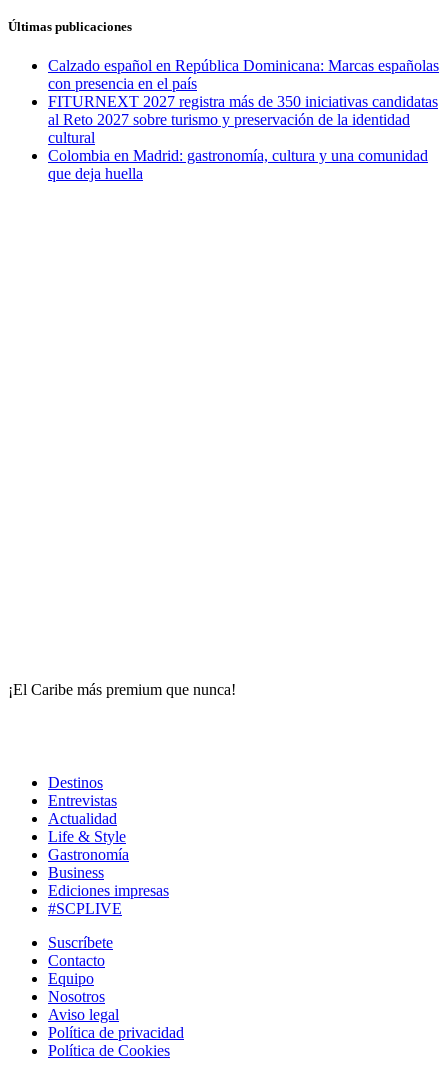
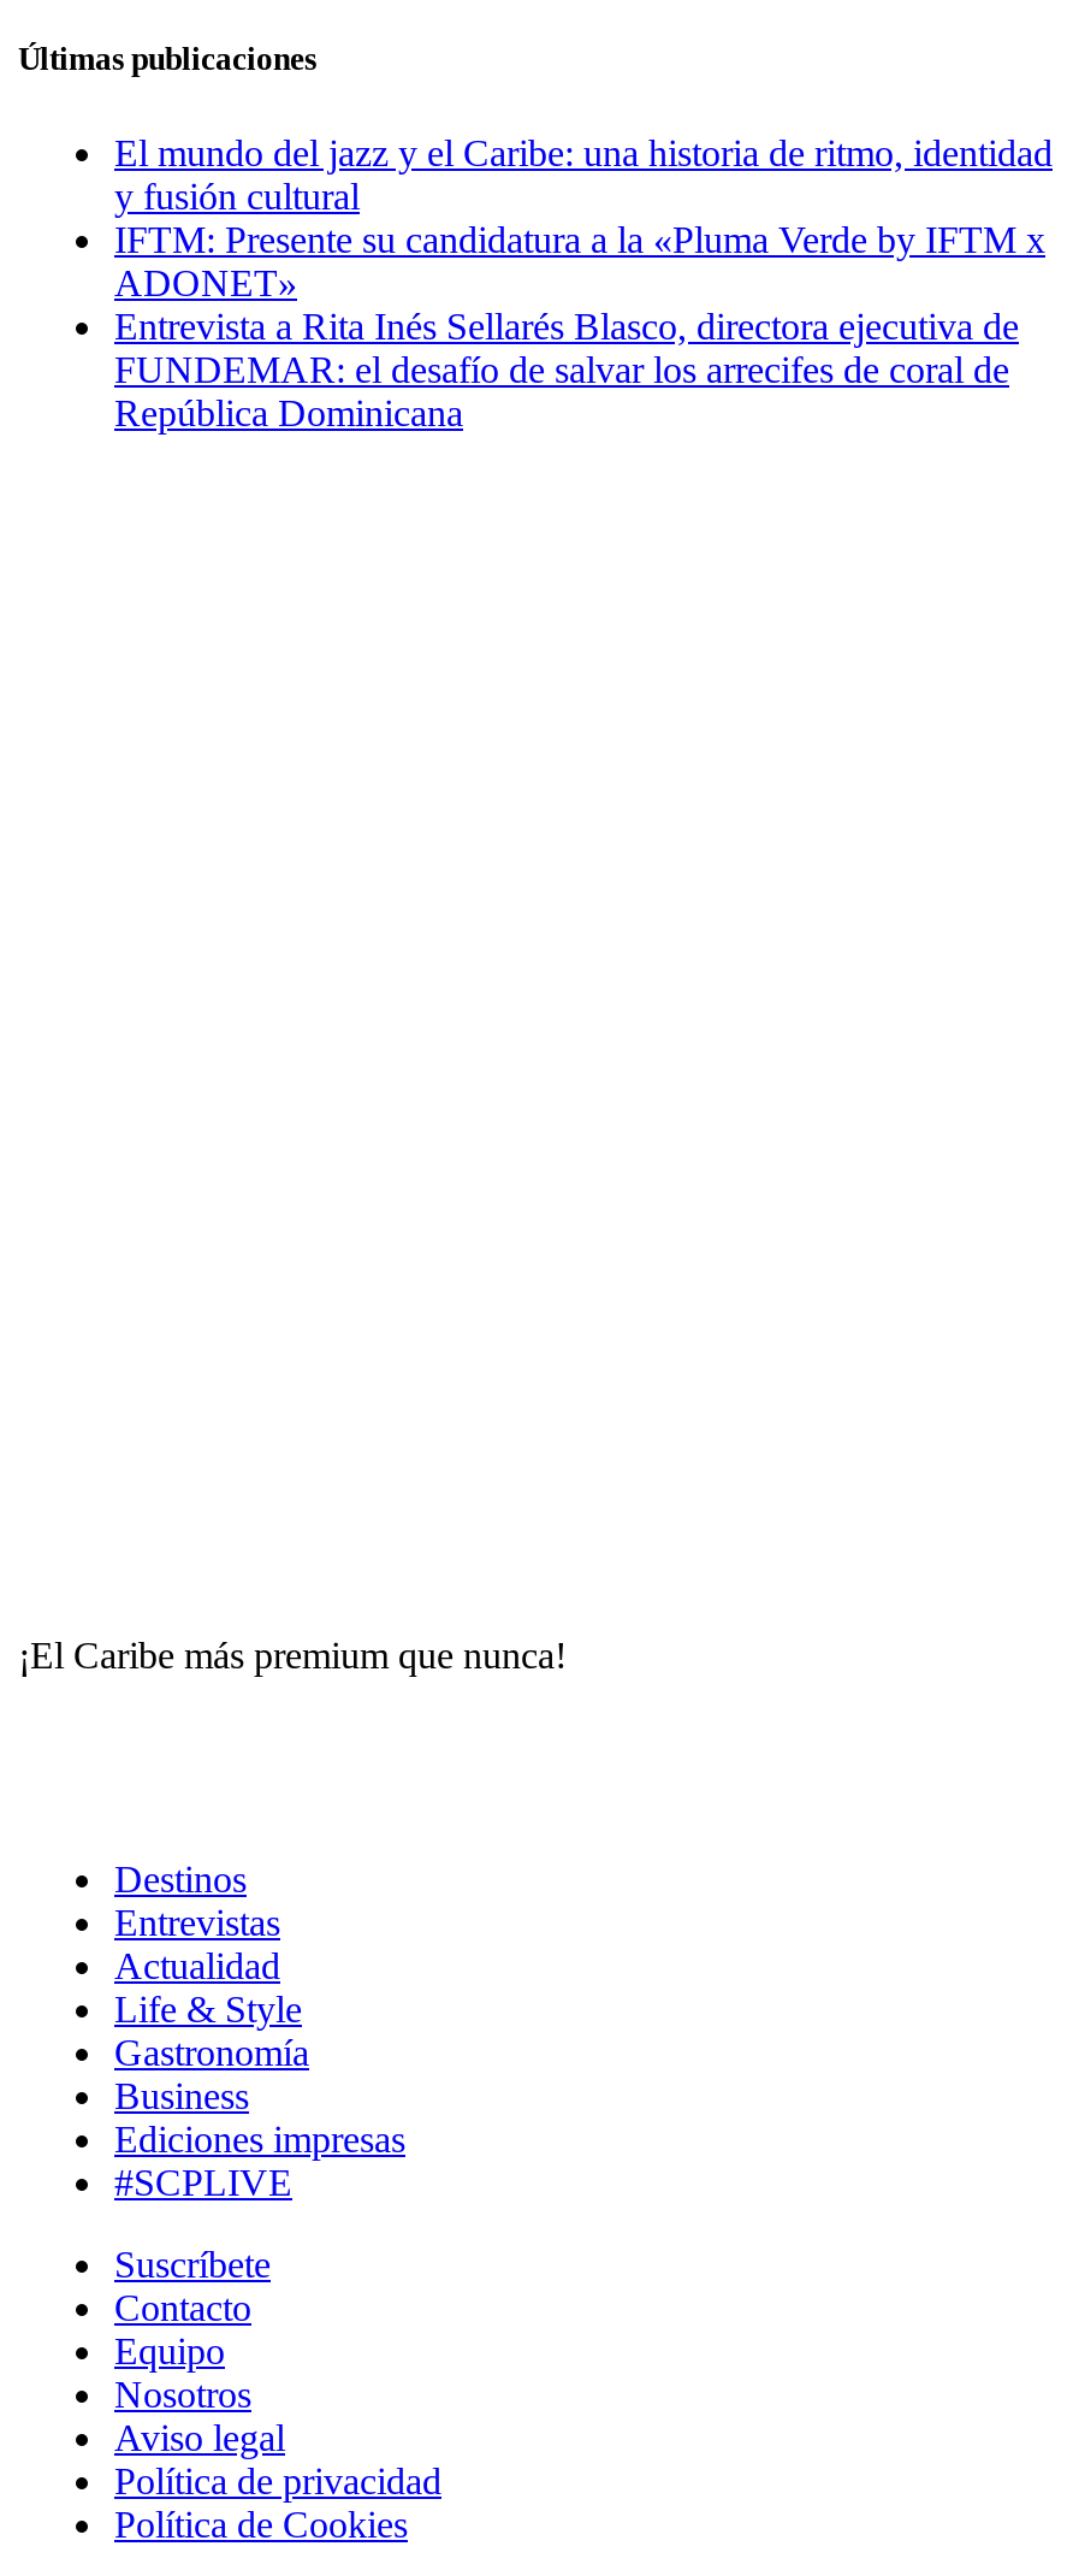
[48,57,439,182] Calzado español en República Dominicana: Marcas españolas | con presencia en el país | FITURNEXT 2027 registra más de 350 iniciativas candidatas | al Reto 2027 sobre turismo y preservación de la identidad | cultural | Colombia en Madrid: gastronomía, cultura y una comunidad | que deja huella -> [114,133,1053,434] El mundo del jazz y el Caribe: una historia de ritmo, identidad | y fusión cultural | IFTM: Presente su candidatura a la «Pluma Verde by IFTM x | ADONET» | Entrevista a Rita Inés Sellarés Blasco, directora ejecutiva de | FUNDEMAR: el desafío de salvar los arrecifes de coral de | República Dominicana

